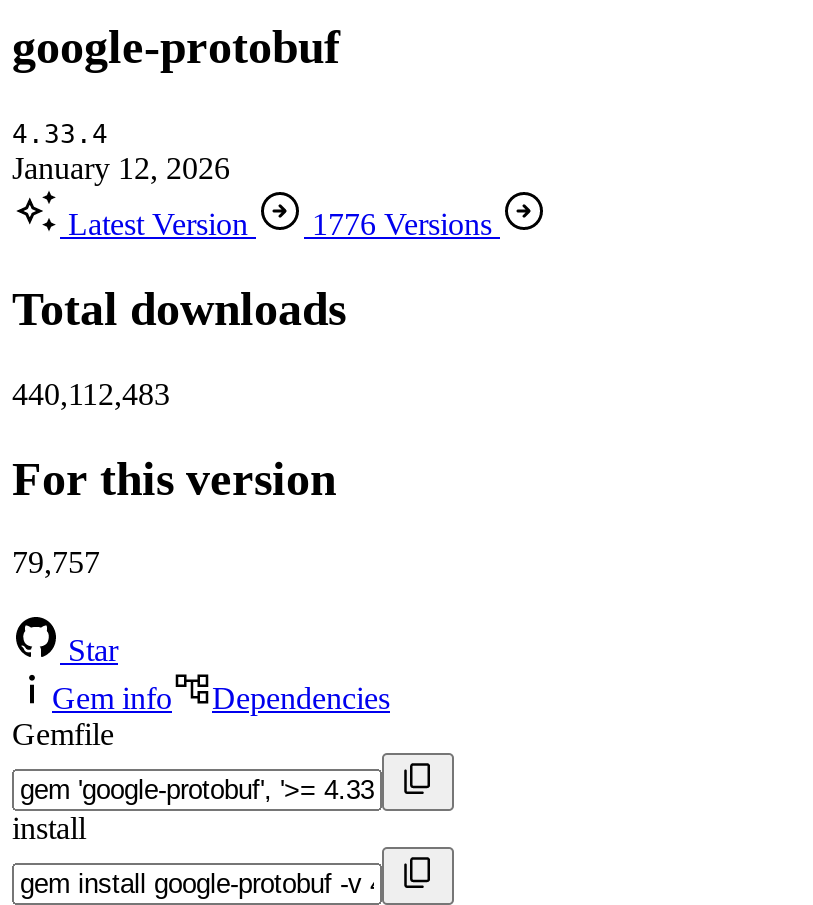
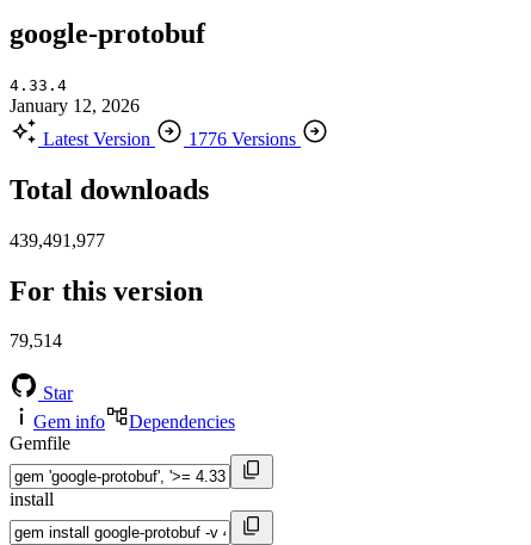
[12,376,170,410] 440,112,483 -> [10,230,105,250] 439,491,977
[12,546,100,580] 79,757 -> [10,331,62,351] 79,514

